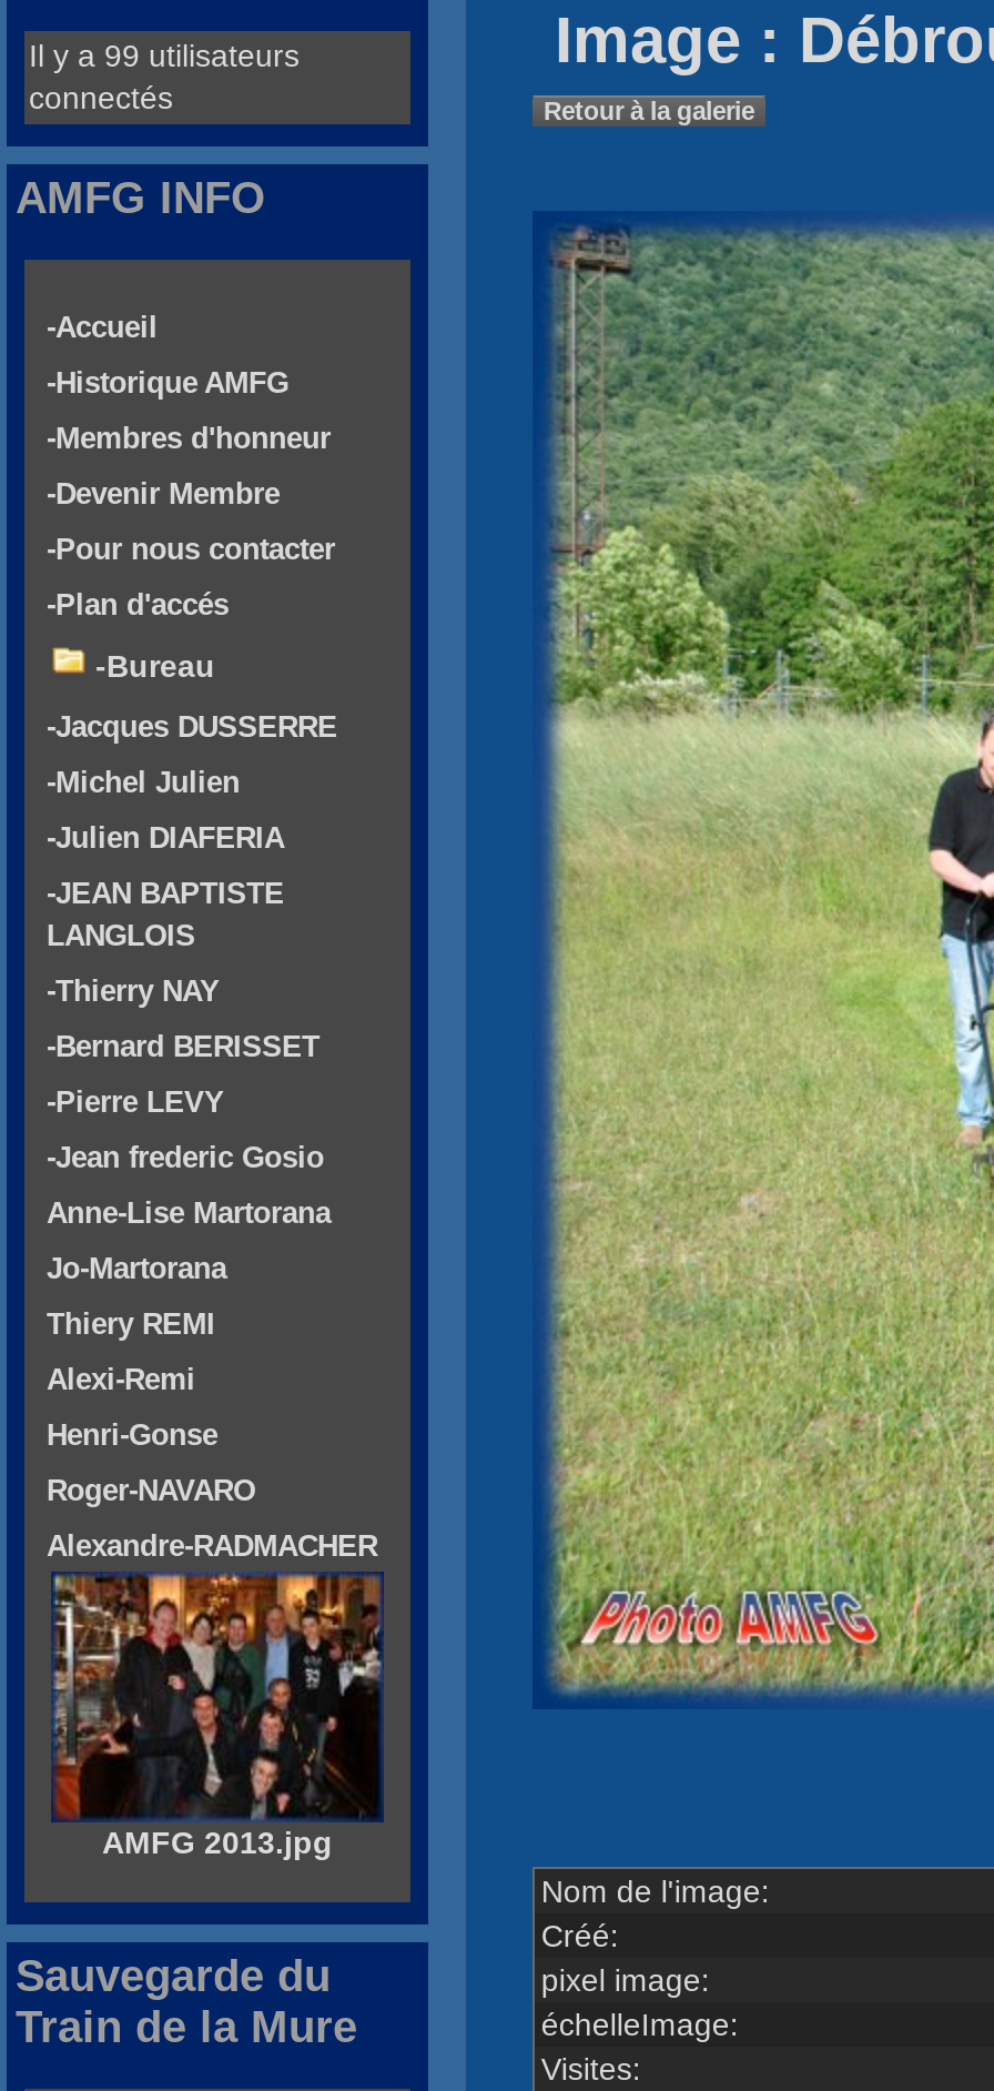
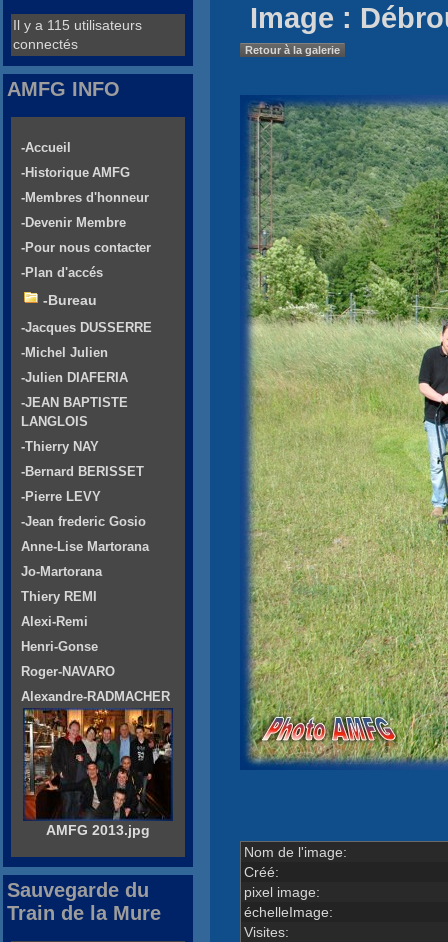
[29,39,300,74] Il y a 99 utilisateurs -> [13,17,142,33] Il y a 115 utilisateurs

